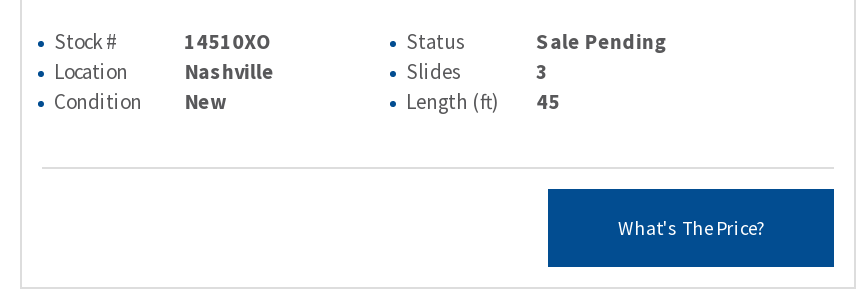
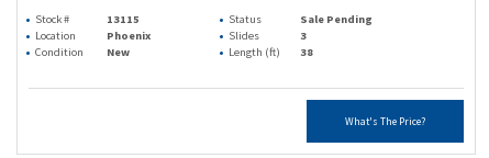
[184,28,272,54] 14510XO -> [107,12,140,26] 13115
[184,58,274,84] Nashville -> [107,29,151,43] Phoenix
[406,88,560,114] Length (ft) 45 -> [229,45,313,59] Length (ft) 38

